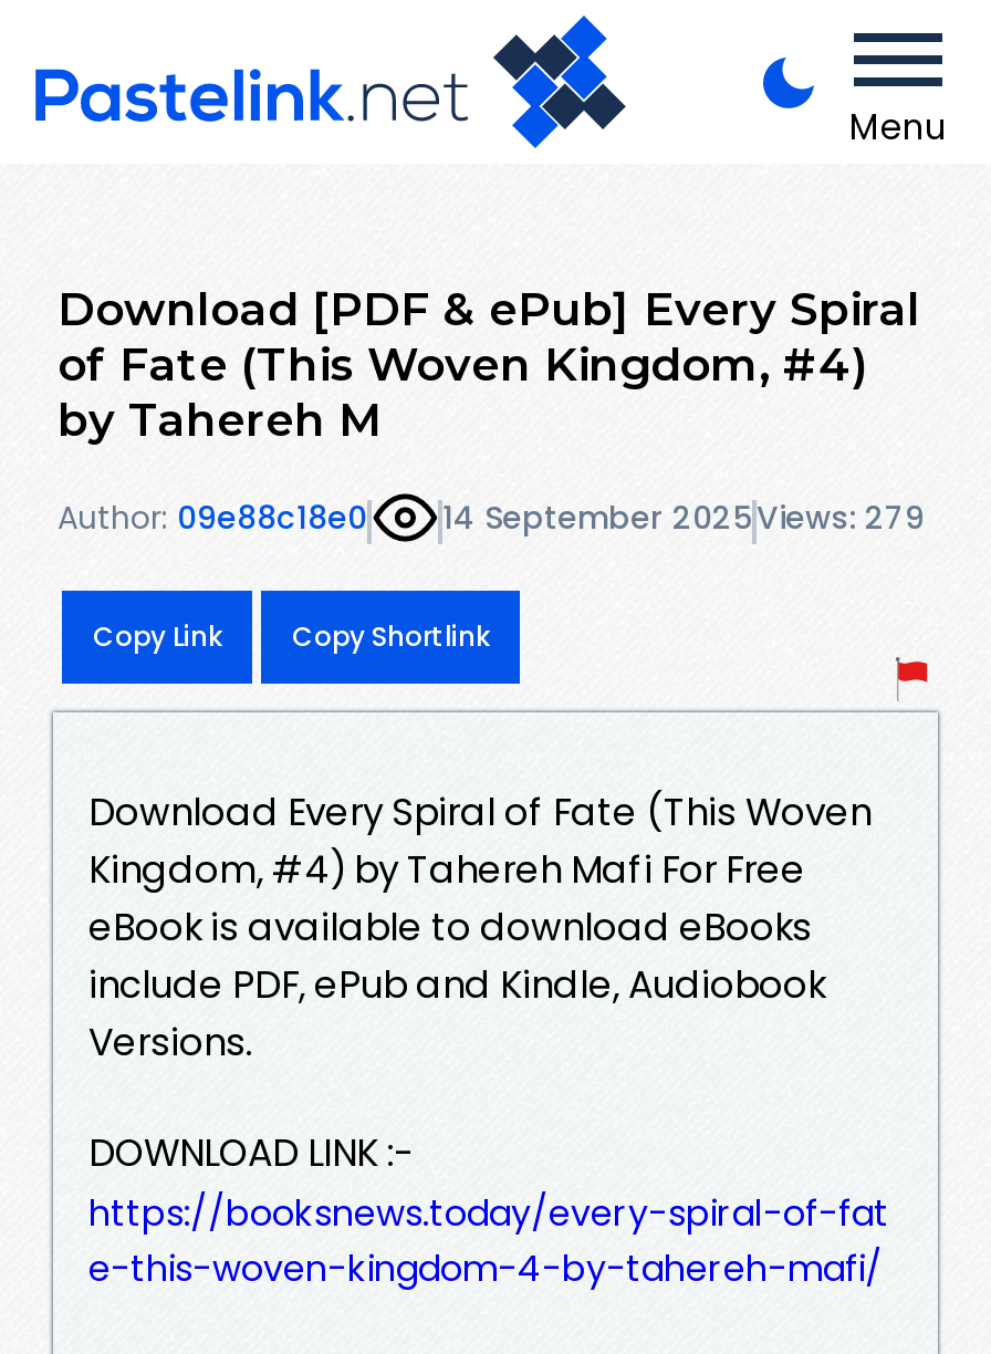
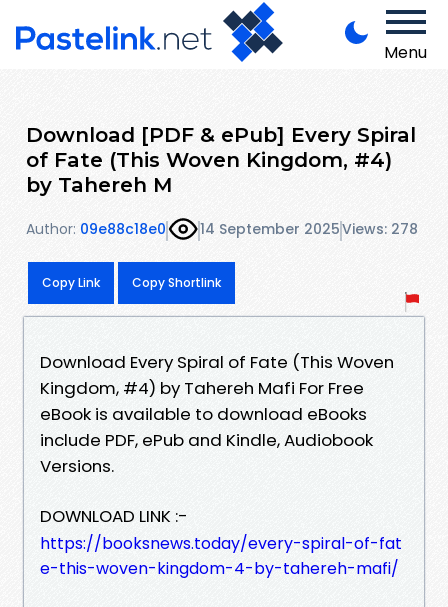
[442,496,925,541] 14 September 2025 Views: 279 -> [200,219,418,239] 14 September 2025 Views: 278

